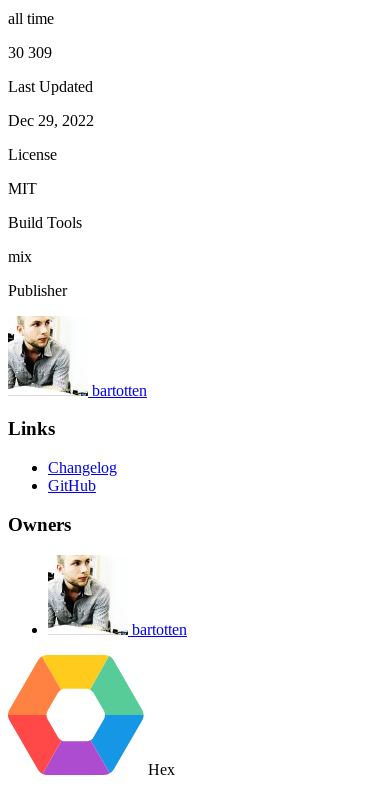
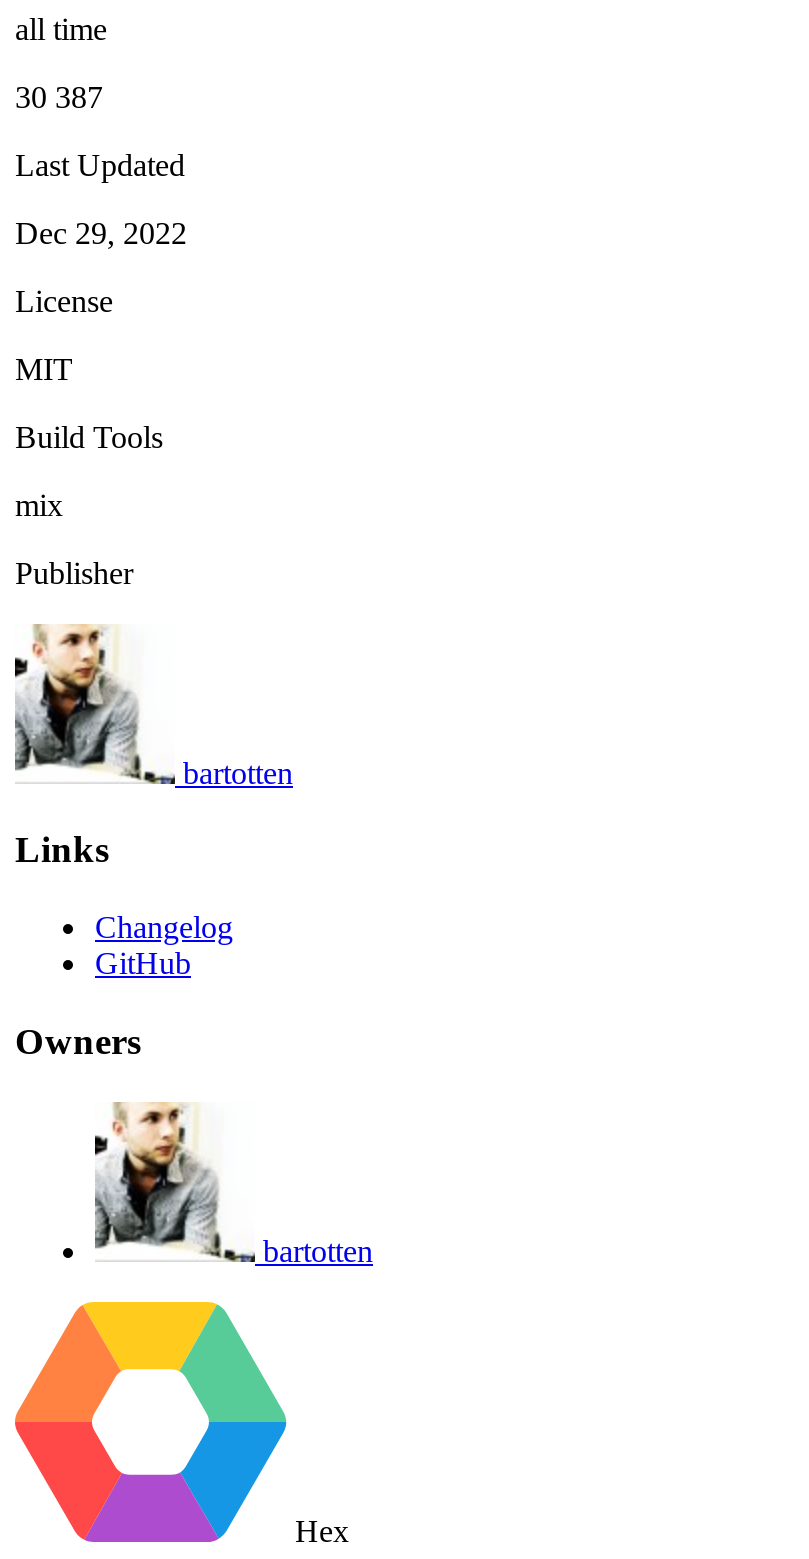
[8,44,52,61] 30 309 -> [15,79,103,113] 30 387

